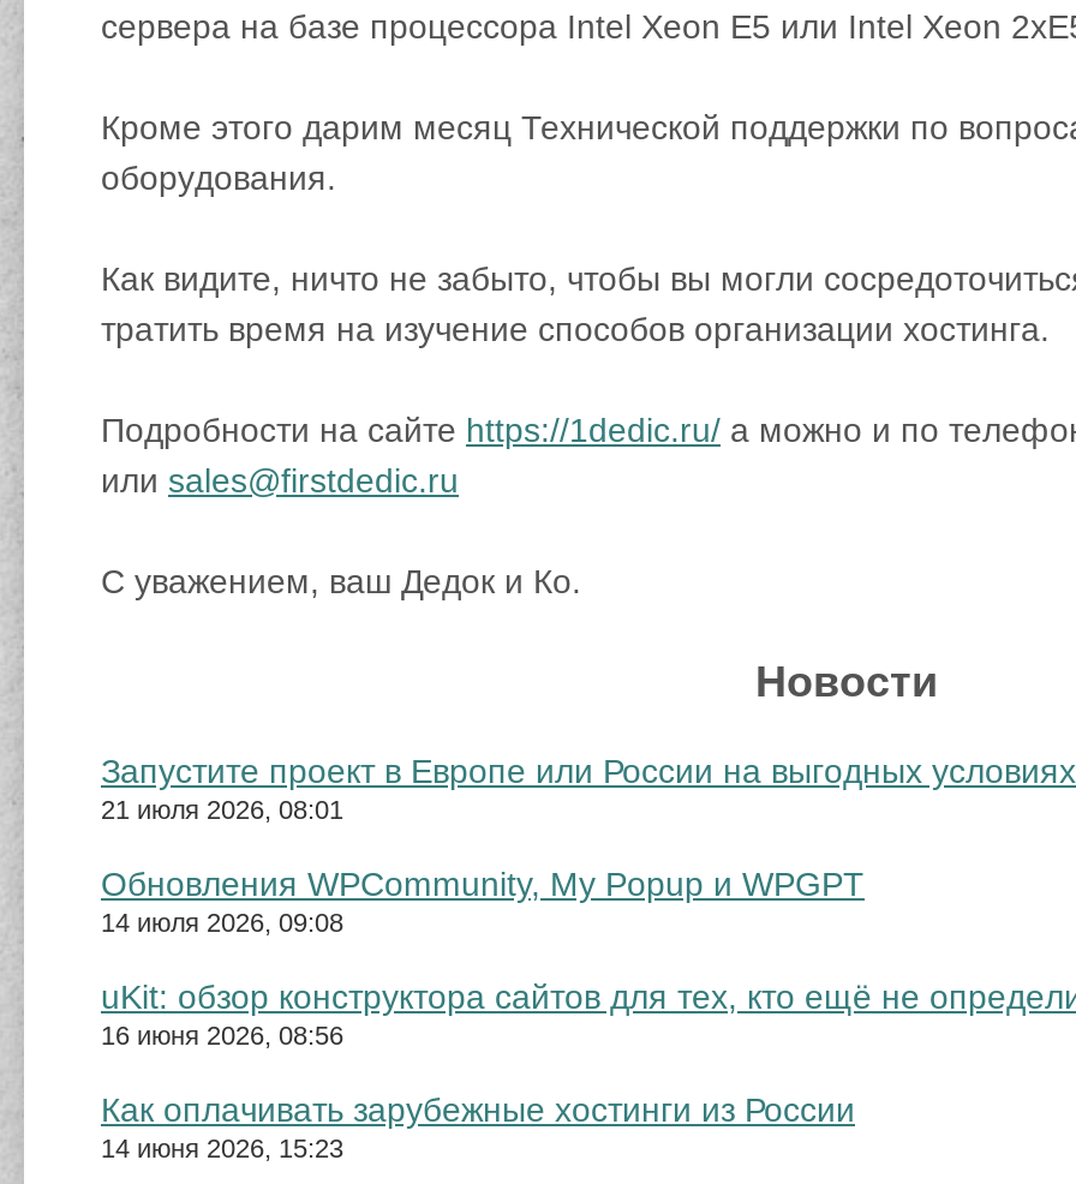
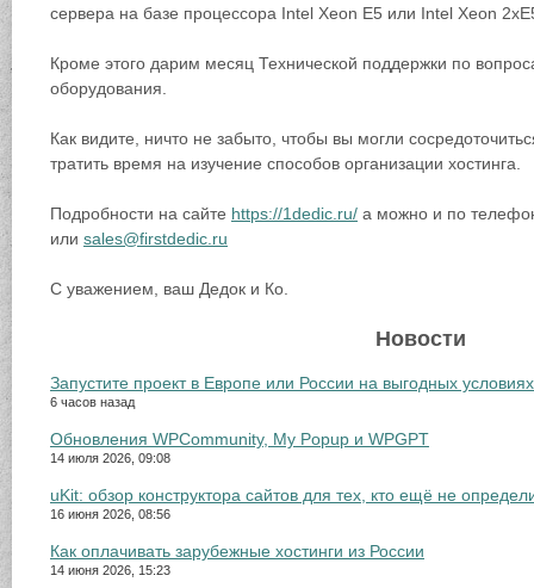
[101,795,343,824] 21 июля 2026, 08:01 -> [50,395,135,409] 6 часов назад

